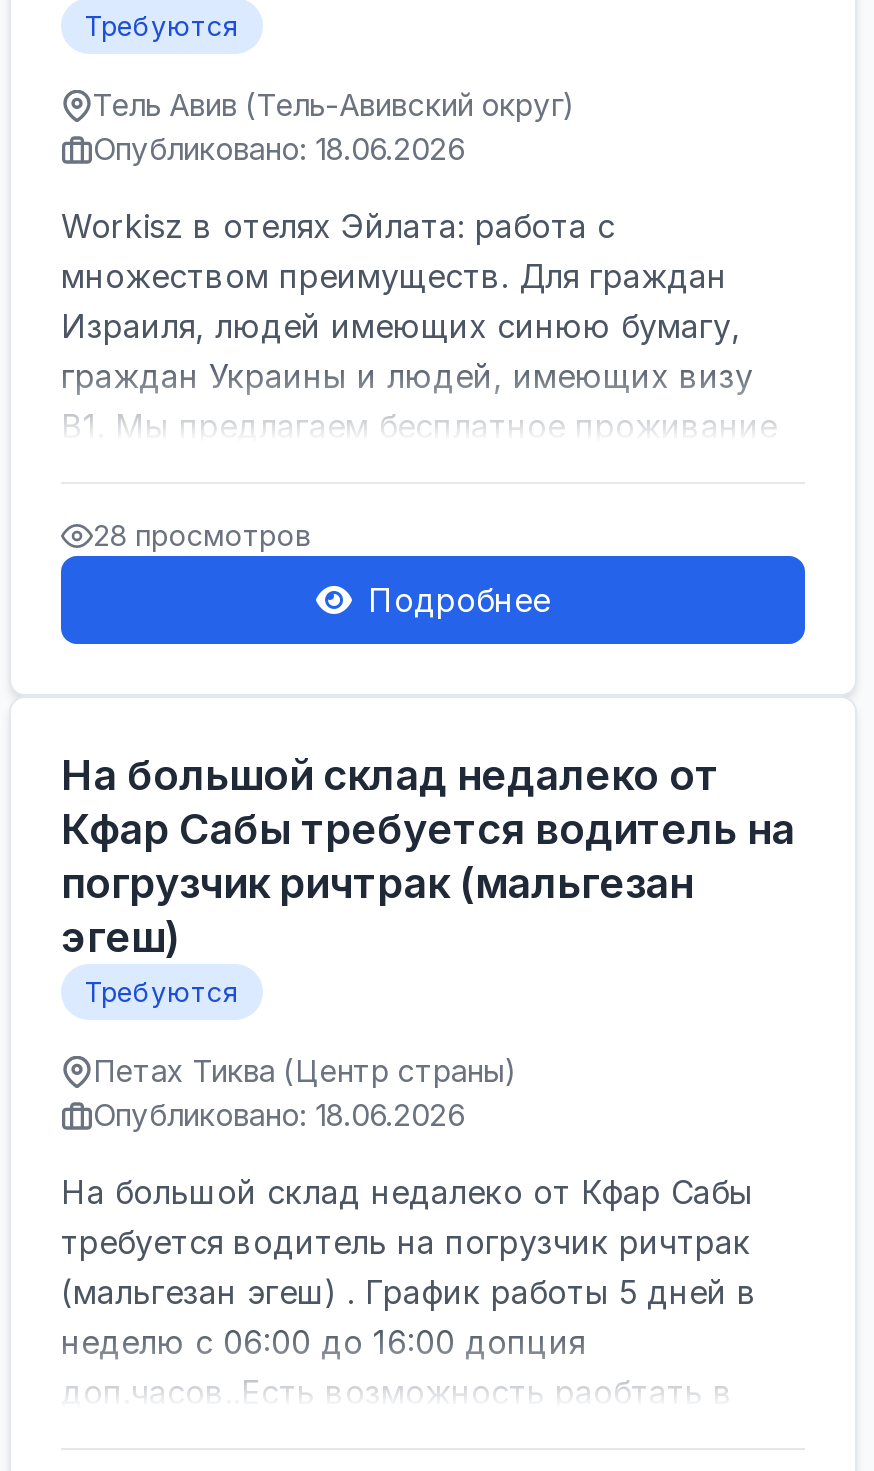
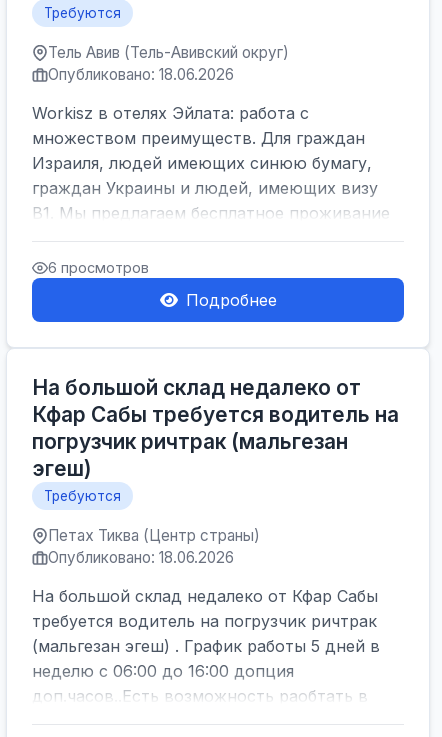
[93,518,311,552] 28 просмотров -> [48,259,149,276] 6 просмотров

